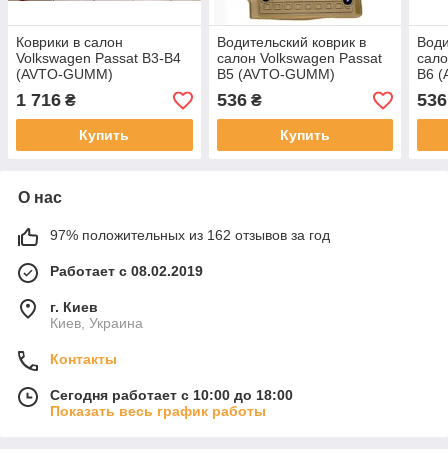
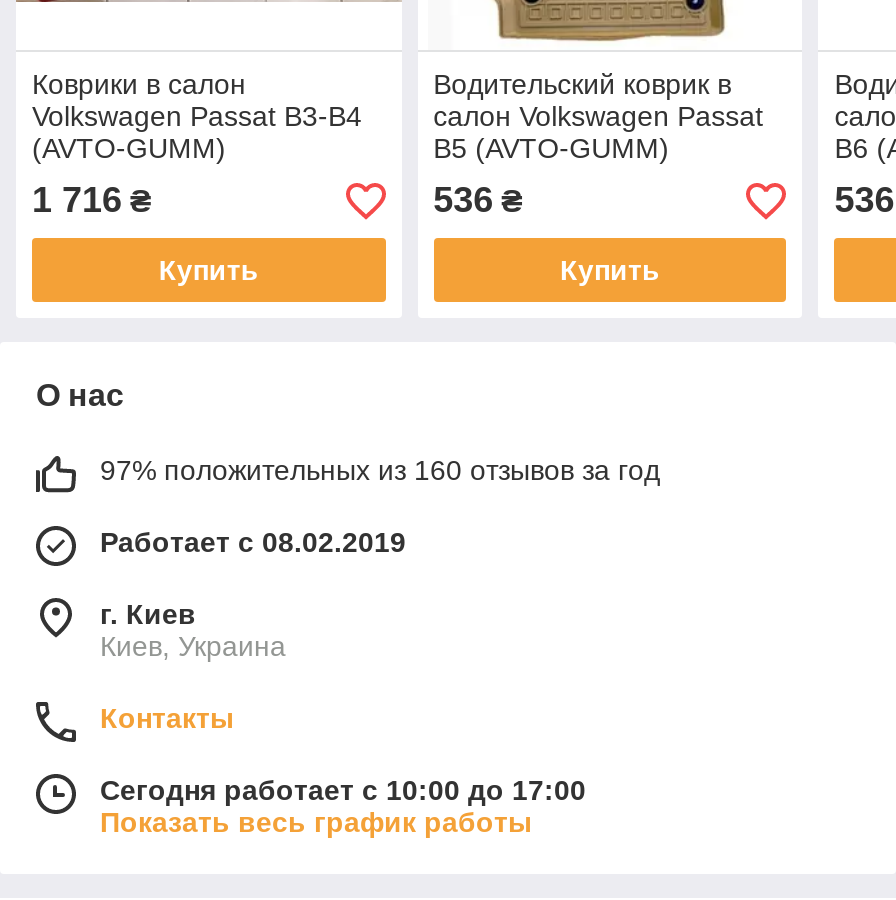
[50,227,330,243] 97% положительных из 162 отзывов за год -> [100,455,660,487] 97% положительных из 160 отзывов за год
[50,387,293,403] Сегодня работает с 10:00 до 18:00 -> [100,775,586,807] Сегодня работает с 10:00 до 17:00

